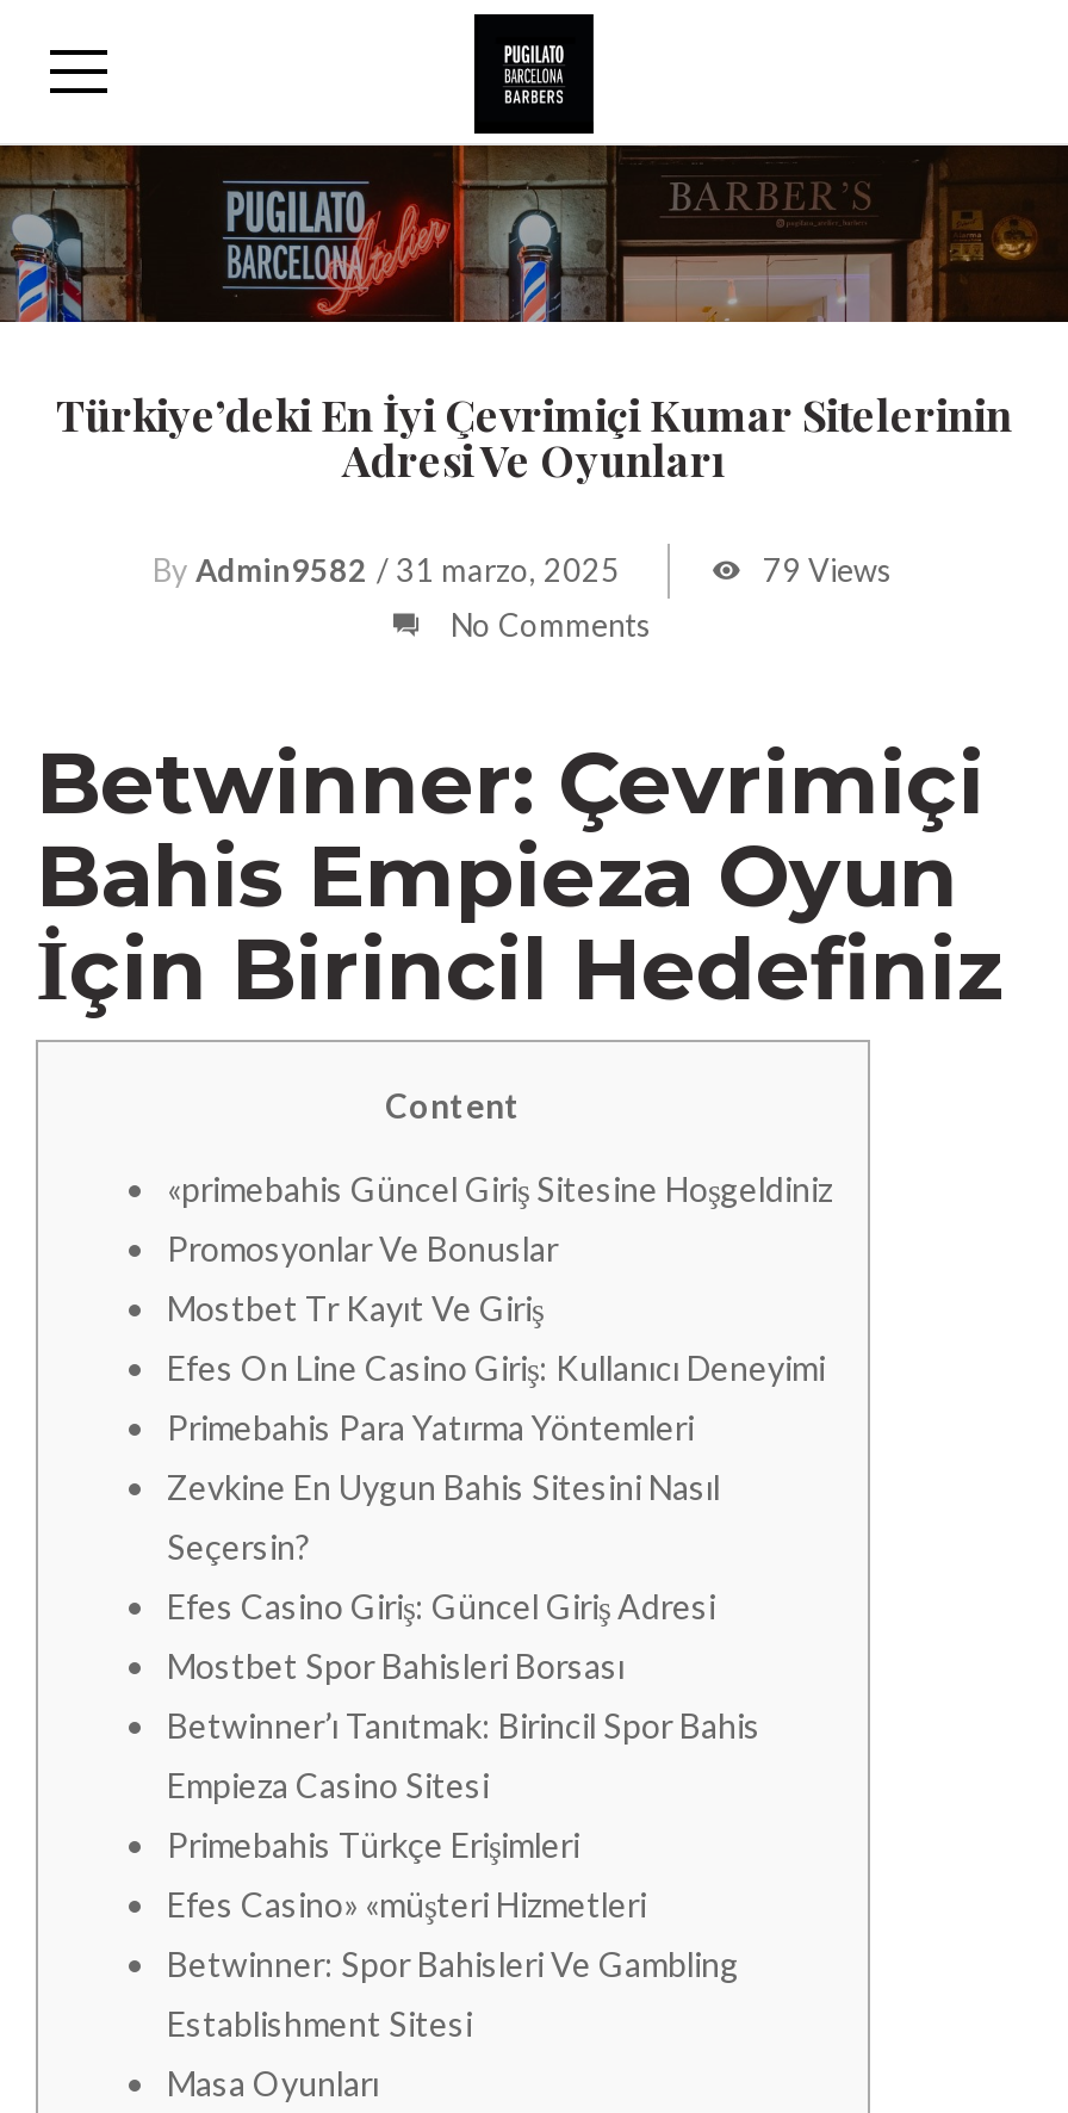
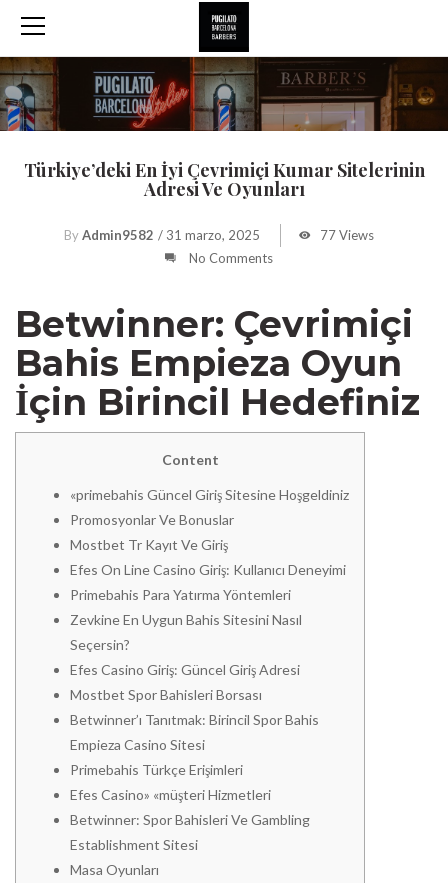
[763,550,892,588] 79 Views -> [320,227,374,243] 77 Views

